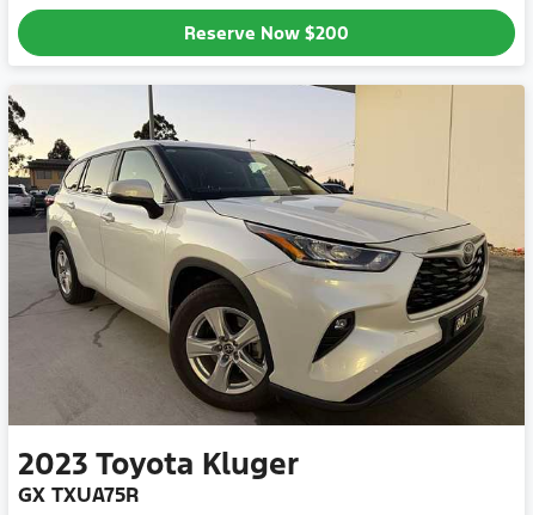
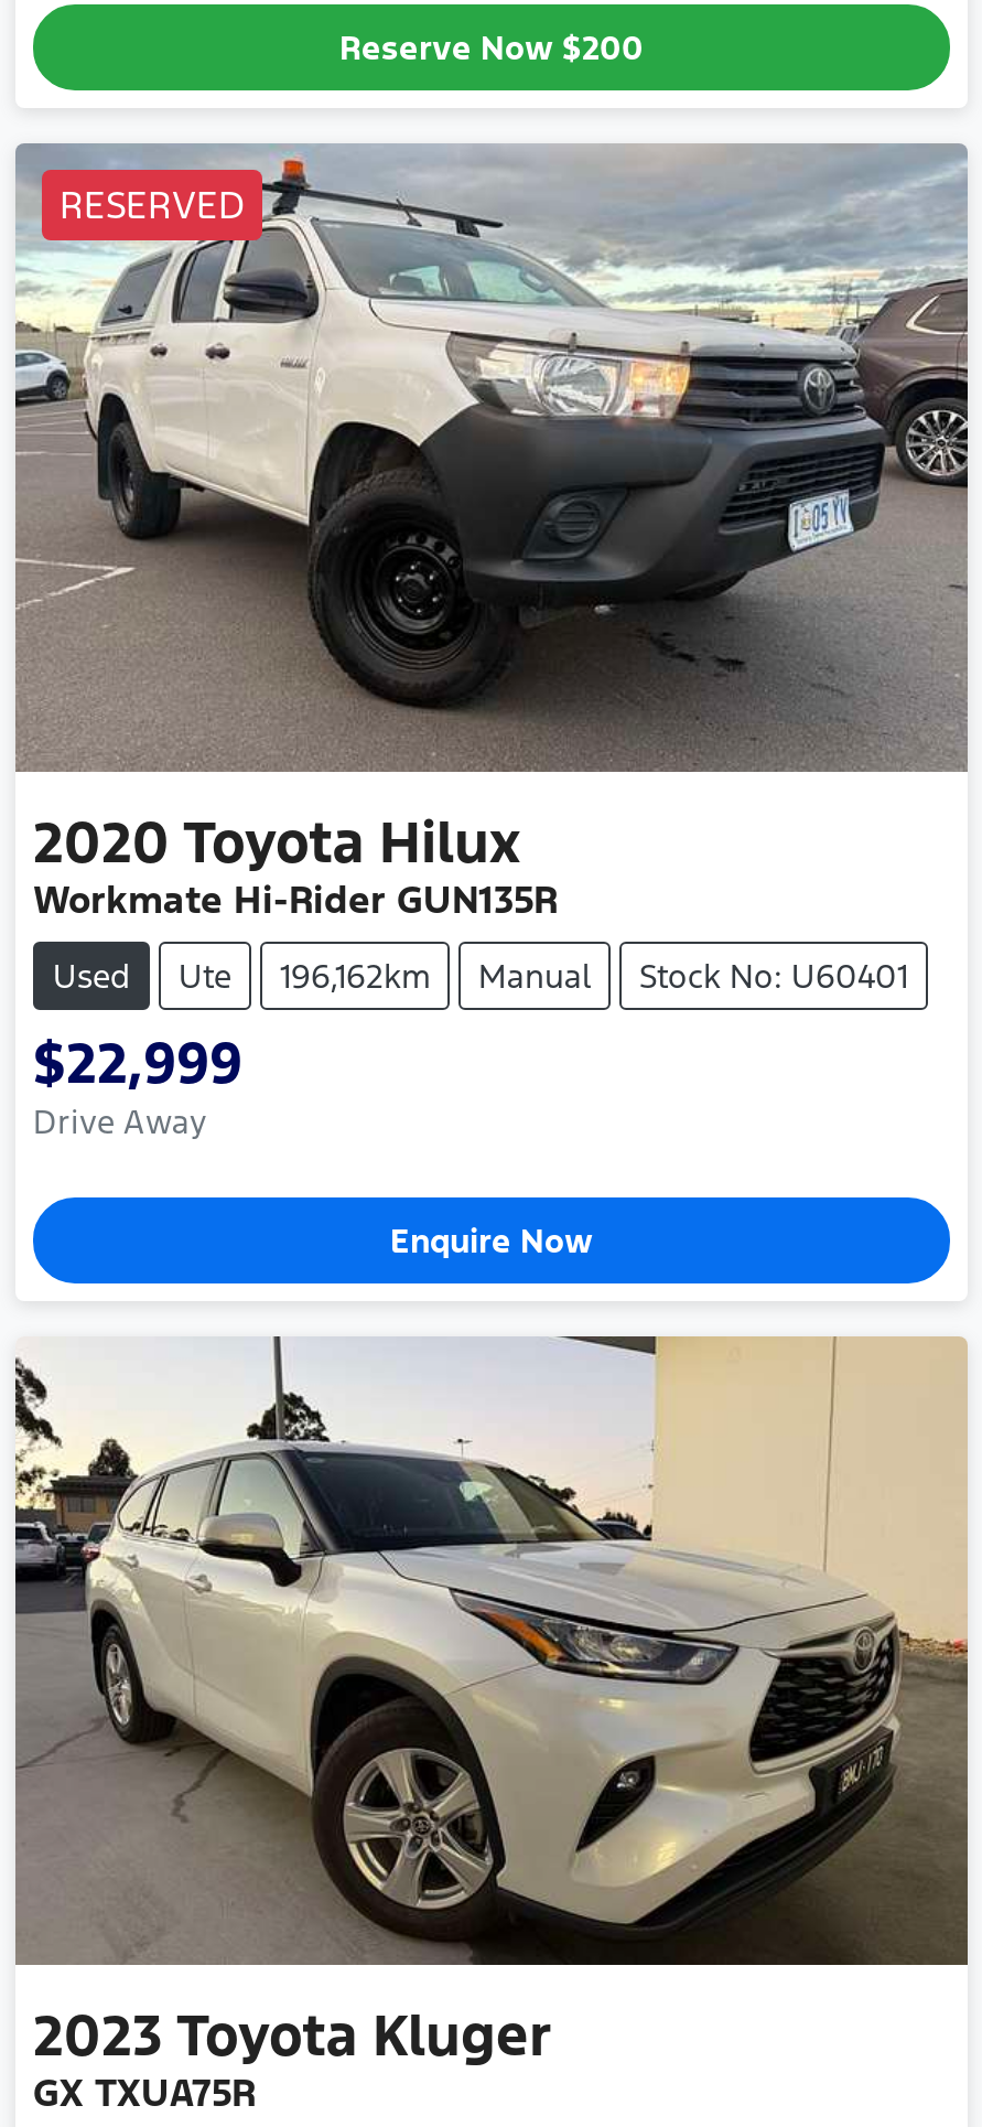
none -> [15,143,970,774] [image] | RESERVED
none -> [33,807,908,1261] 2020 Toyota Hilux | Workmate Hi-Rider GUN135R | Used | Ute | 196,162km | Manual | Stock No: U60401 | $22,999 | Drive Away | Enquire Now

